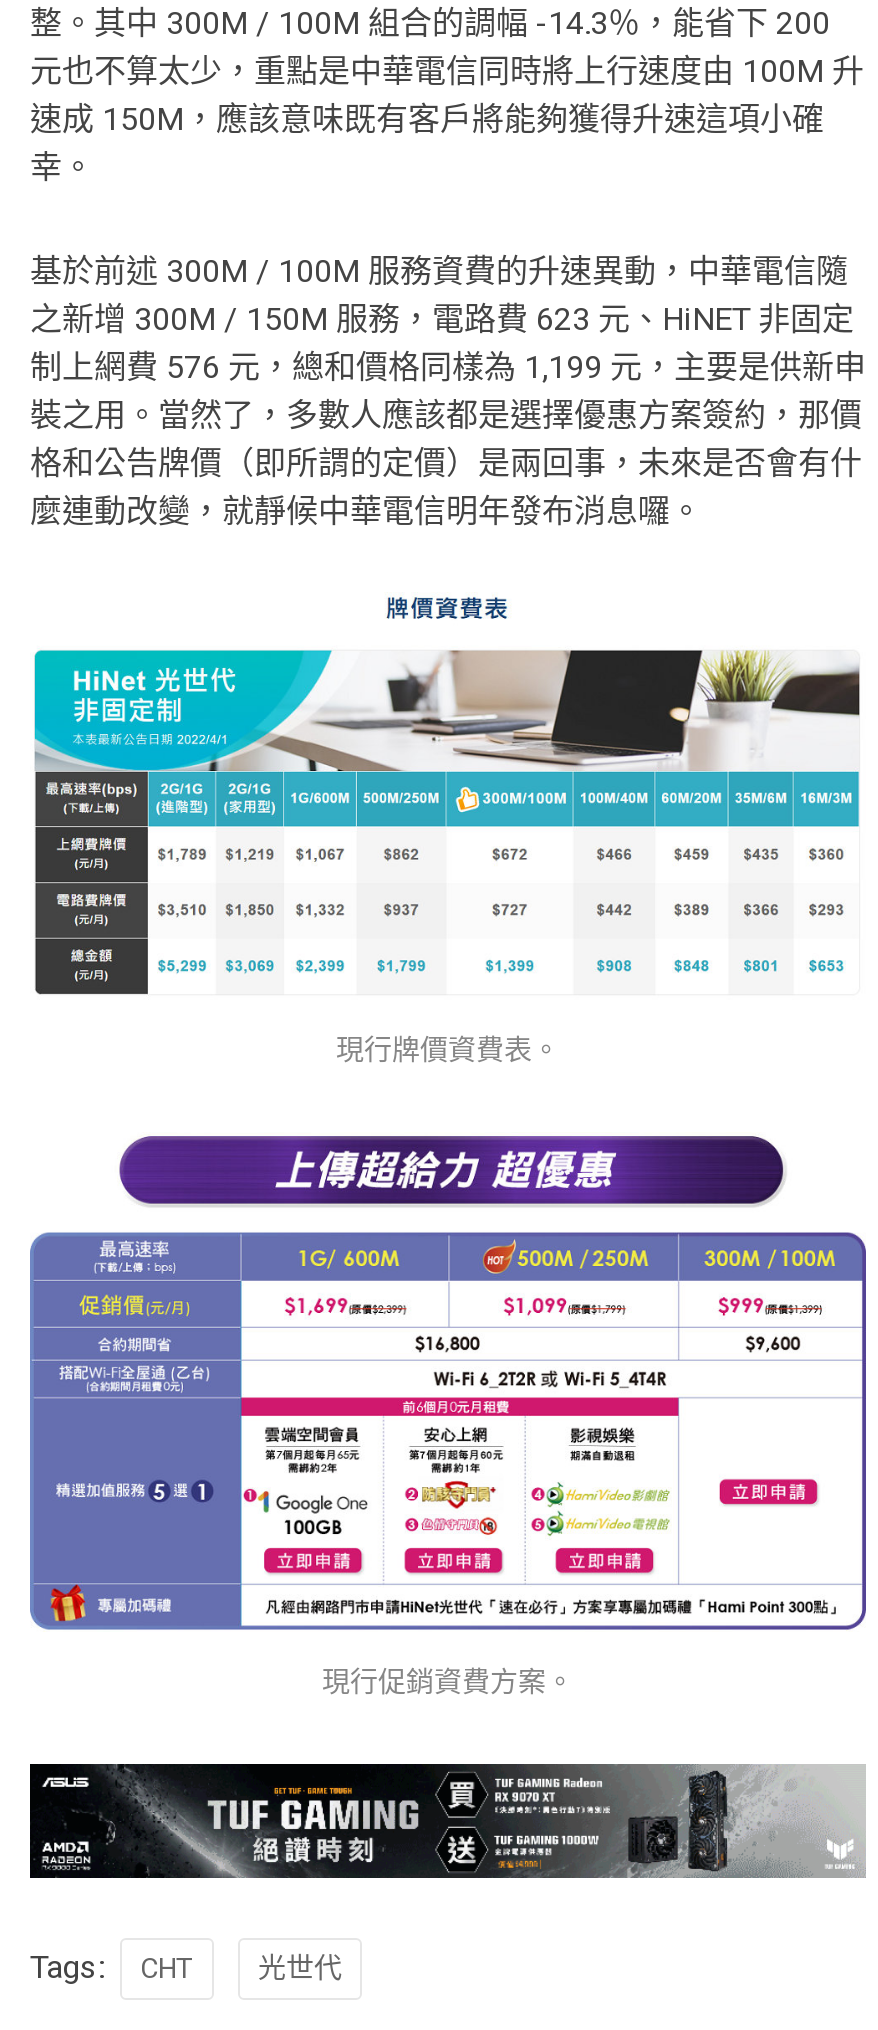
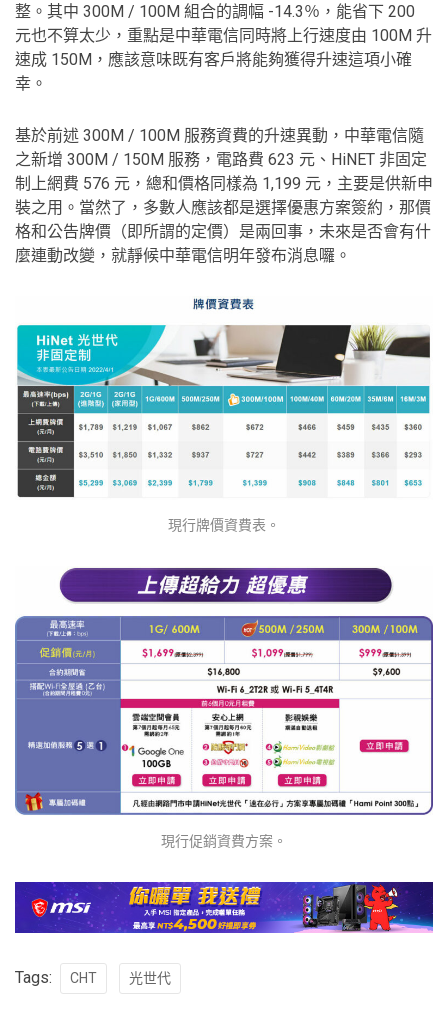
[28,1760,866,1880] [image] -> [14,881,434,934] [image]

